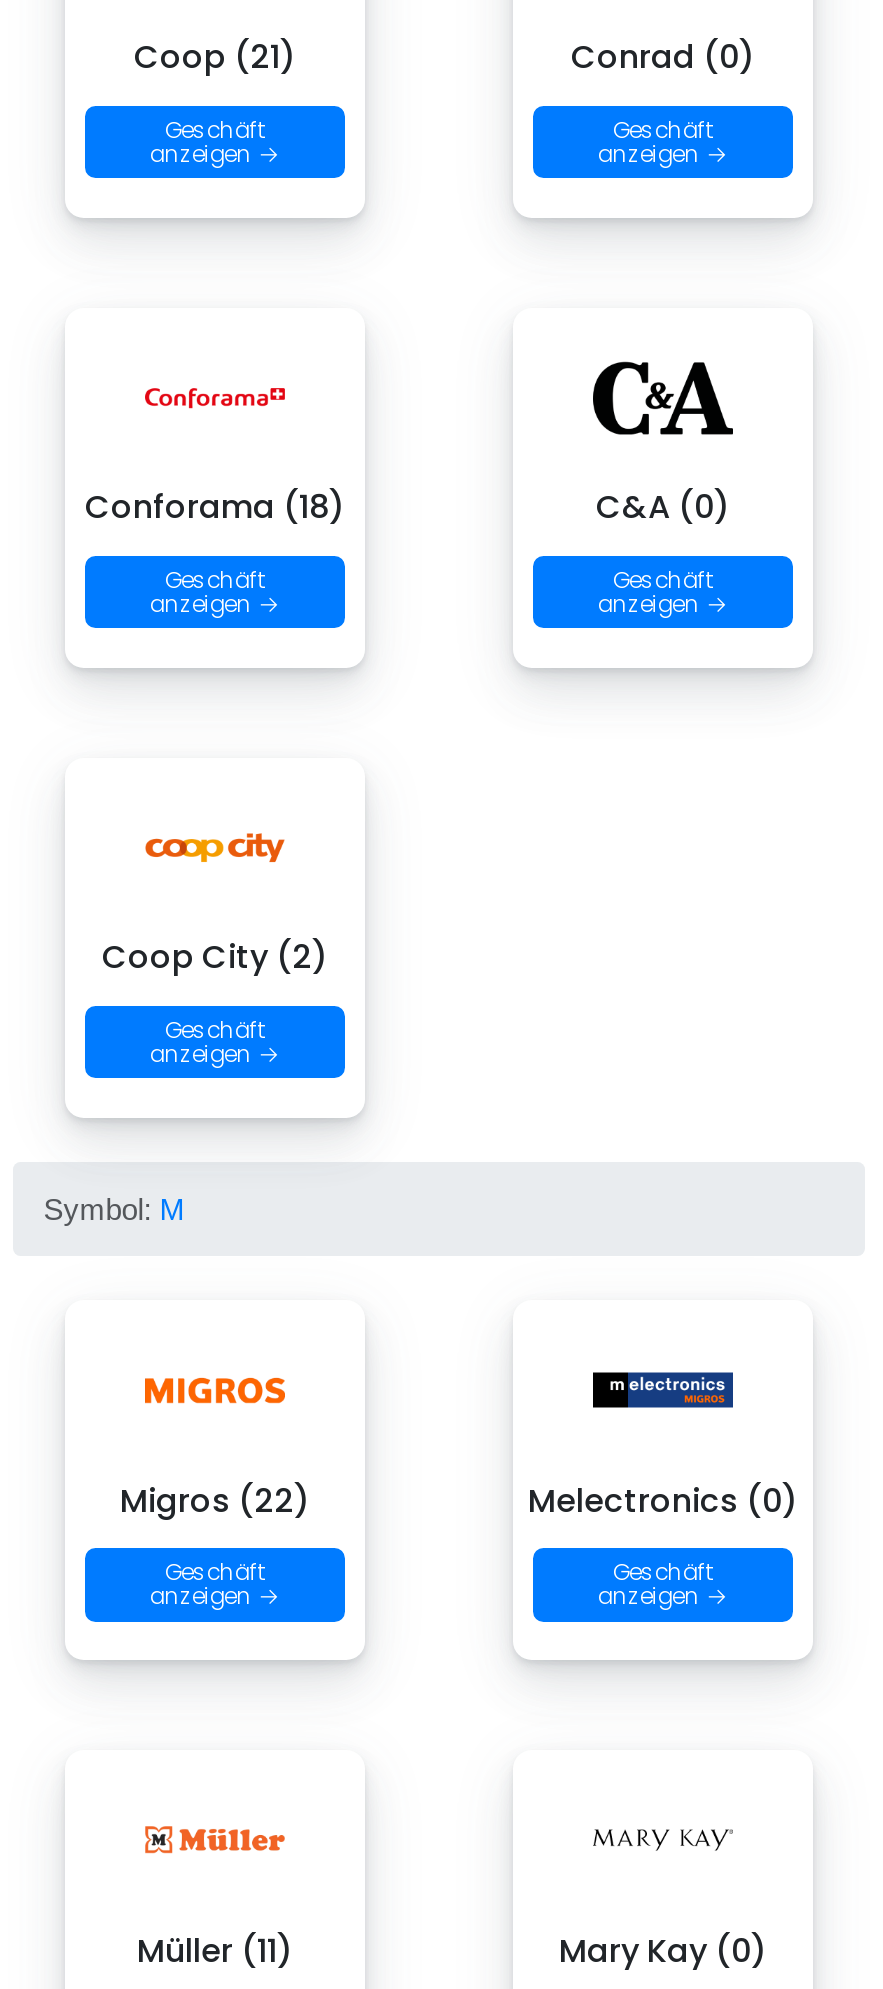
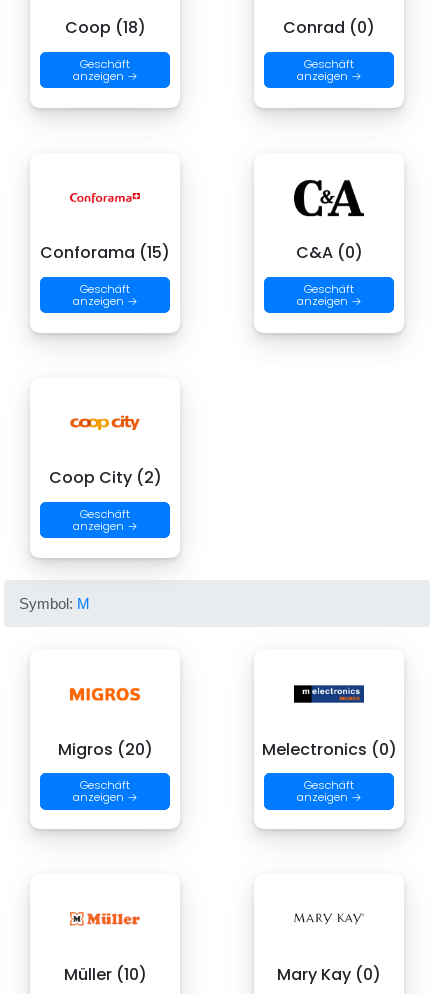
[134,35,296,81] Coop (21) -> [64,16,145,39] Coop (18)
[85,485,345,531] Conforama (18) -> [40,241,170,264] Conforama (15)
[120,1478,310,1524] Migros (22) -> [57,738,152,761] Migros (20)
[137,1928,293,1974] Müller (11) -> [63,963,146,986] Müller (10)

